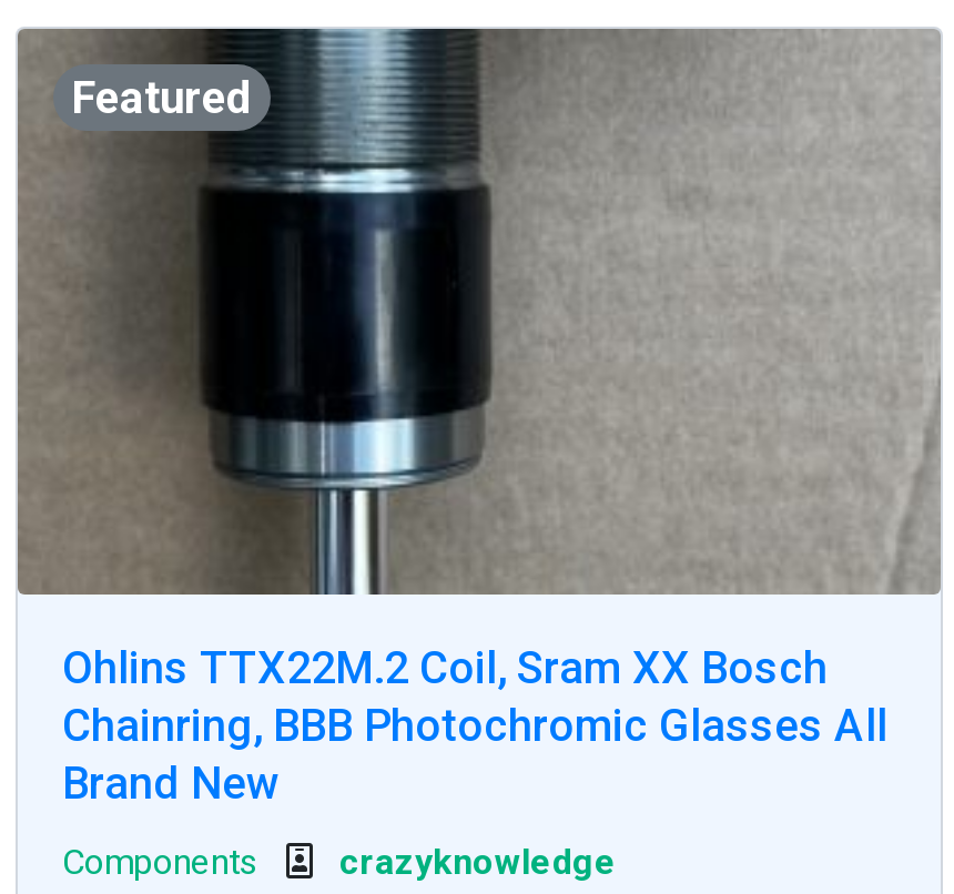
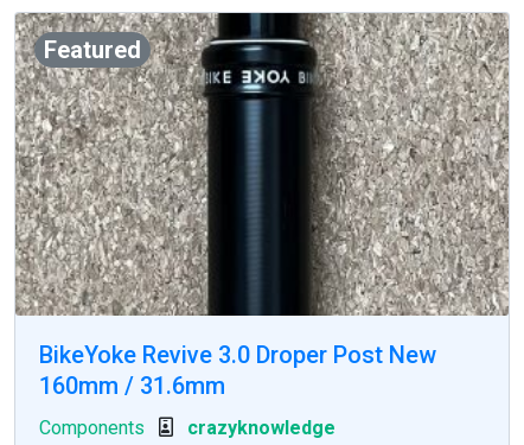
[18,27,887,809] [image] | Ohlins TTX22M.2 Coil, Sram XX Bosch | Chainring, BBB Photochromic Glasses All | Brand New -> [17,12,507,400] [image] | BikeYoke Revive 3.0 Droper Post New | 160mm / 31.6mm

